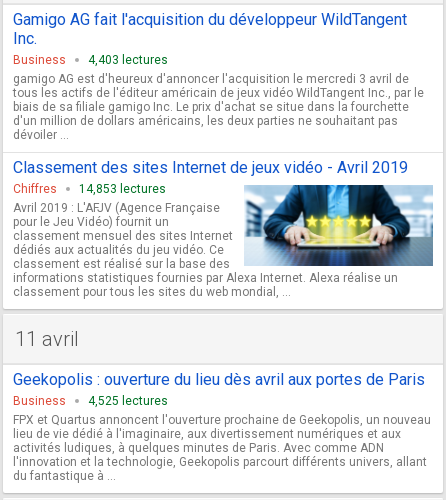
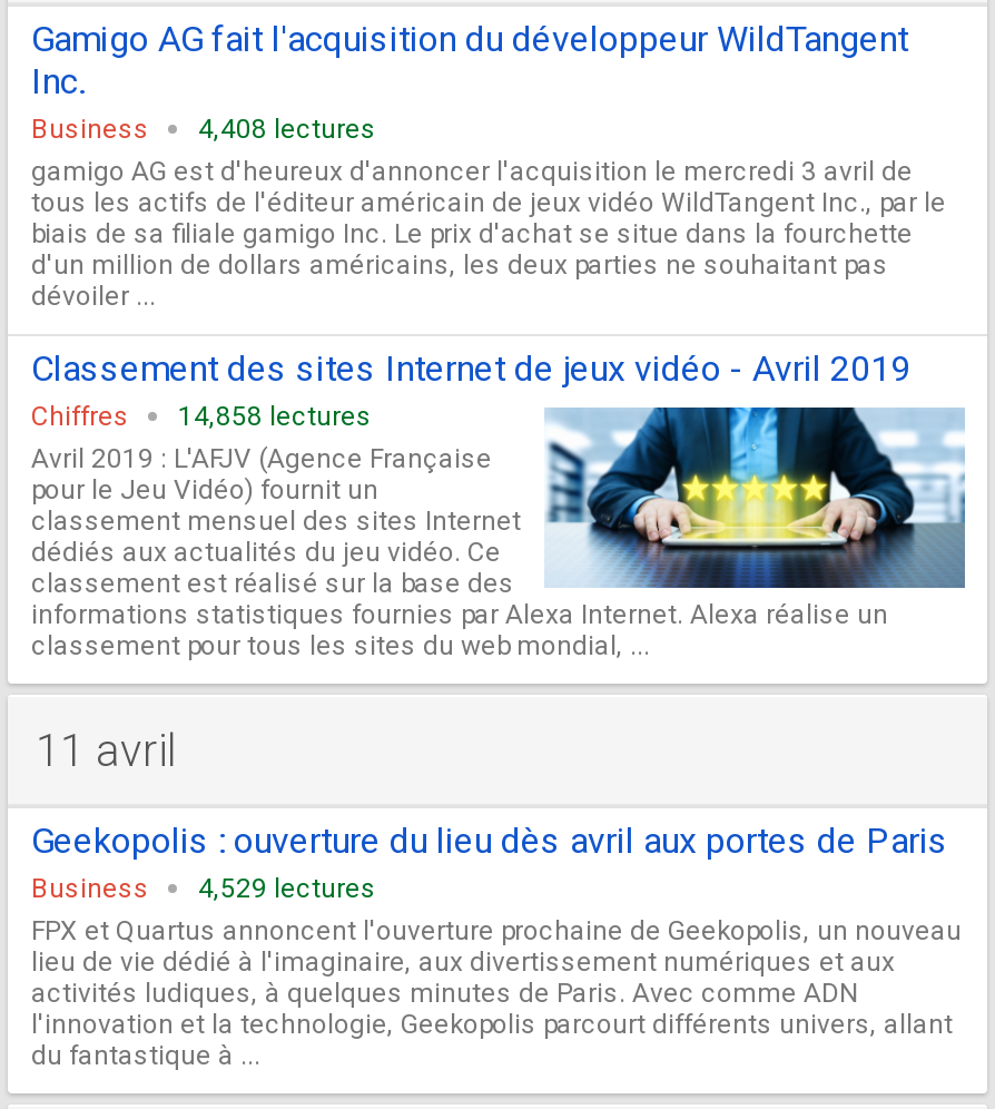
[13,53,168,67] Business 4,403 lectures -> [31,114,376,145] Business 4,408 lectures
[13,182,166,196] Chiffres 14,853 lectures -> [31,401,372,432] Chiffres 14,858 lectures
[13,394,168,408] Business 4,525 lectures -> [31,873,376,904] Business 4,529 lectures

